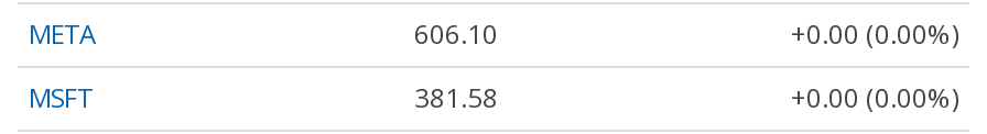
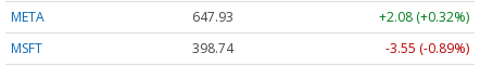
[414,16,498,53] 606.10 -> [192,8,233,26] 647.93
[791,16,958,53] +0.00 (0.00%) -> [379,8,469,26] +2.08 (+0.32%)
[414,80,498,117] 381.58 -> [192,39,233,58] 398.74
[791,80,958,117] +0.00 (0.00%) -> [386,39,469,58] -3.55 (-0.89%)

